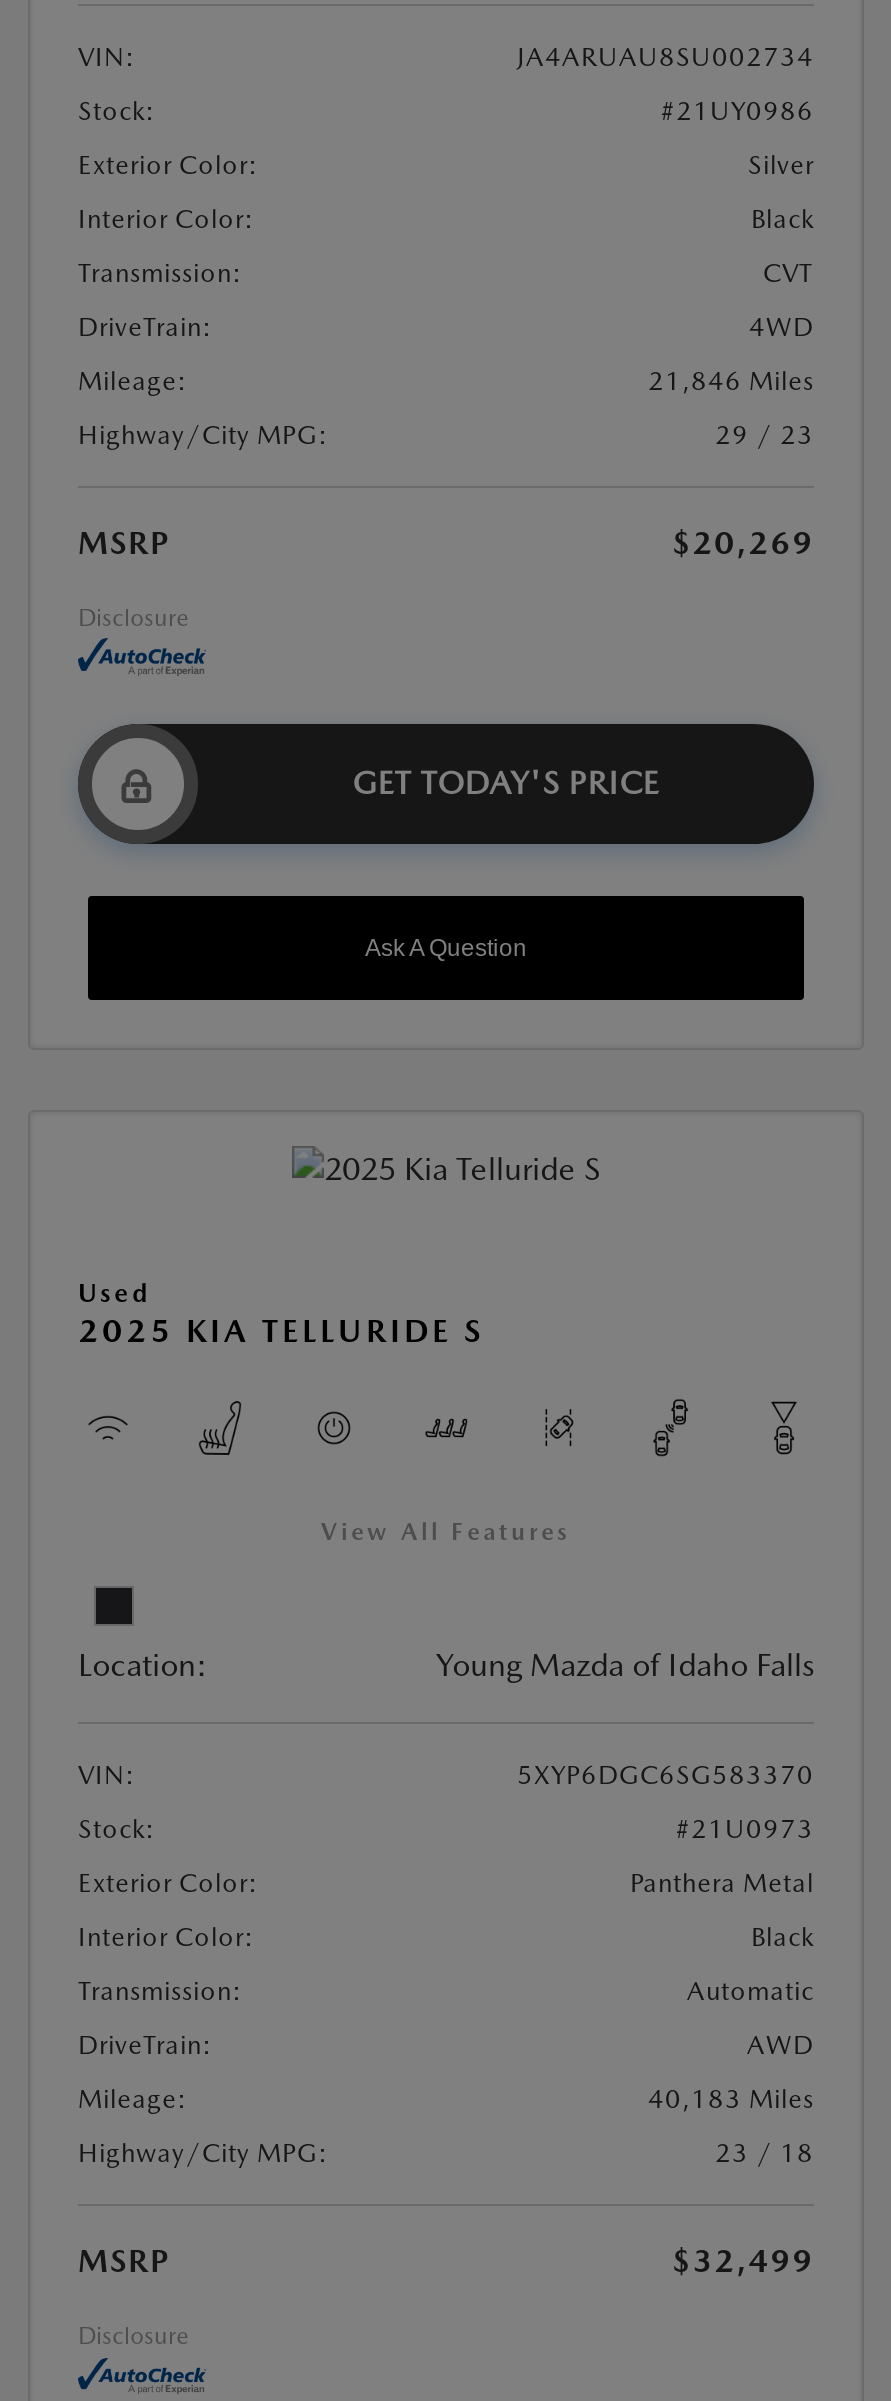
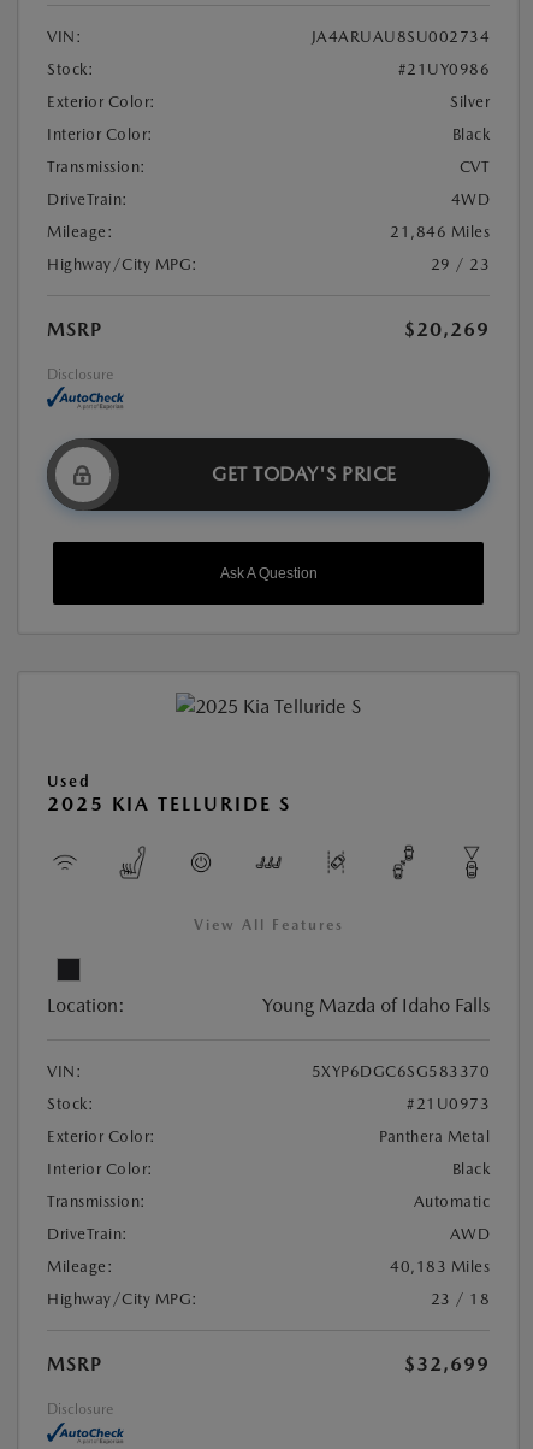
[672,2242,814,2280] $32,499 -> [404,1353,490,1375] $32,699

